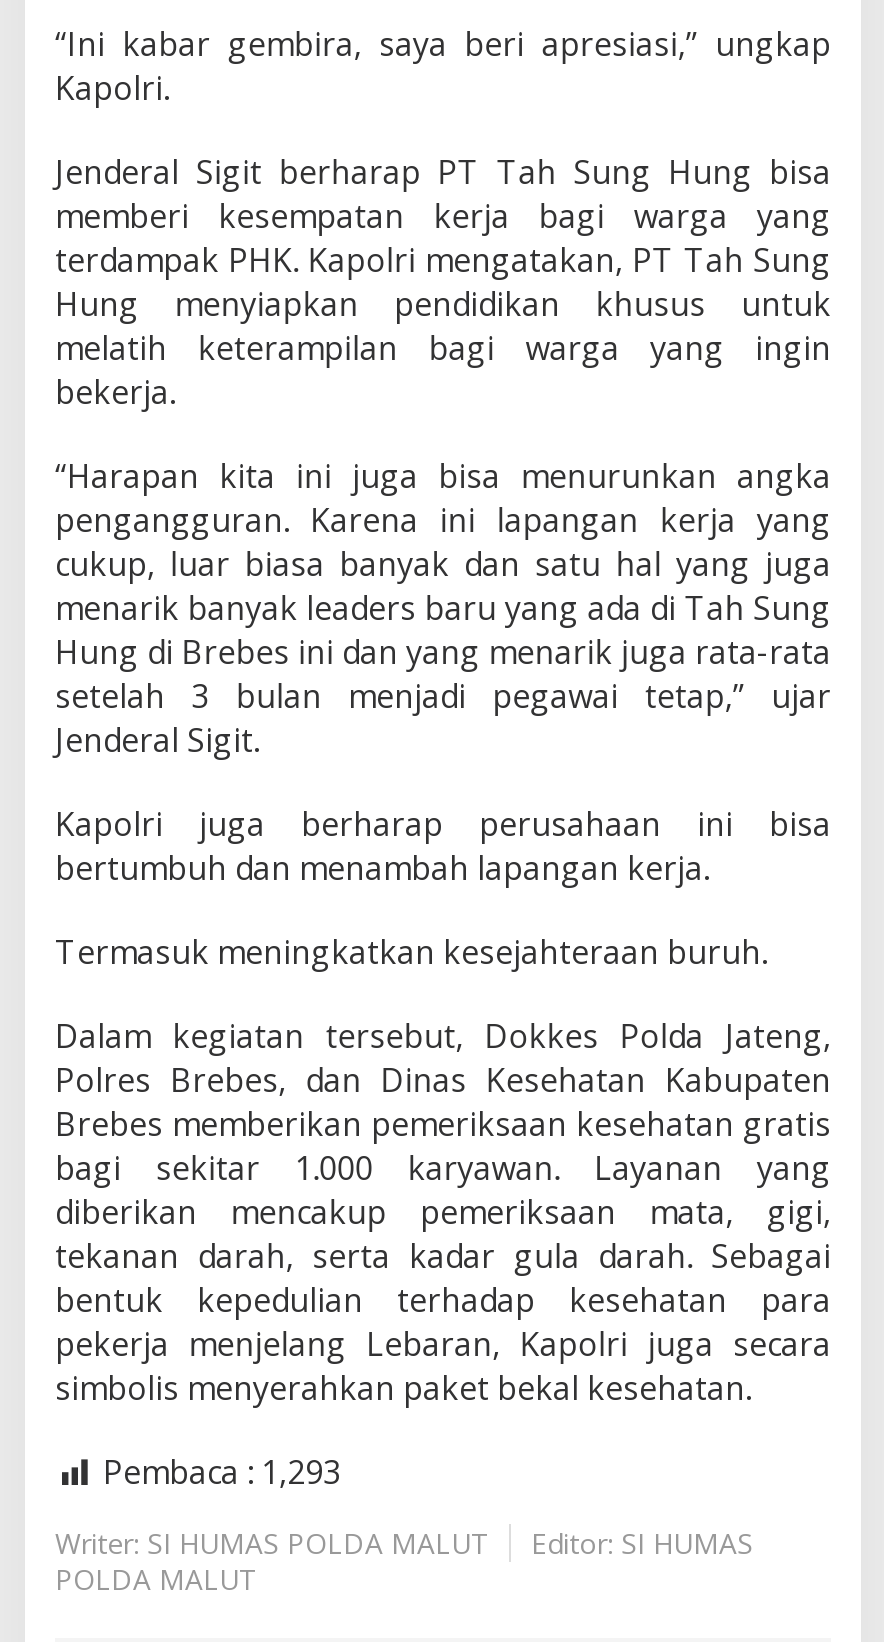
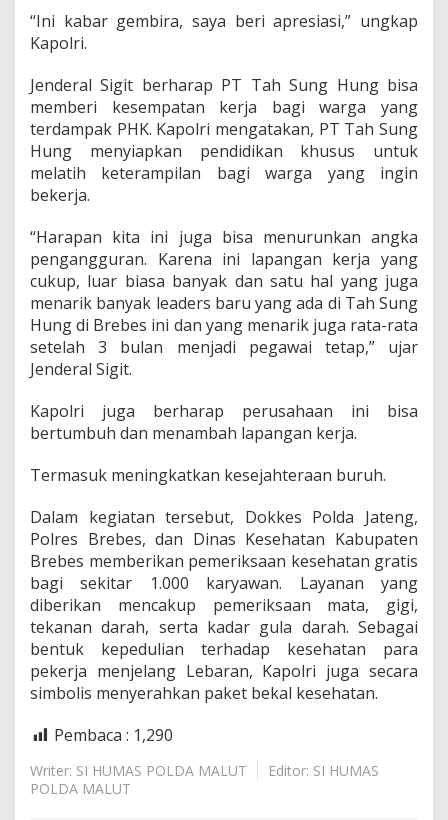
[103,1450,341,1494] Pembaca : 1,293 -> [54,724,173,746] Pembaca : 1,290

